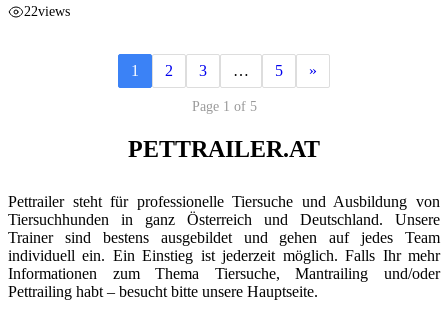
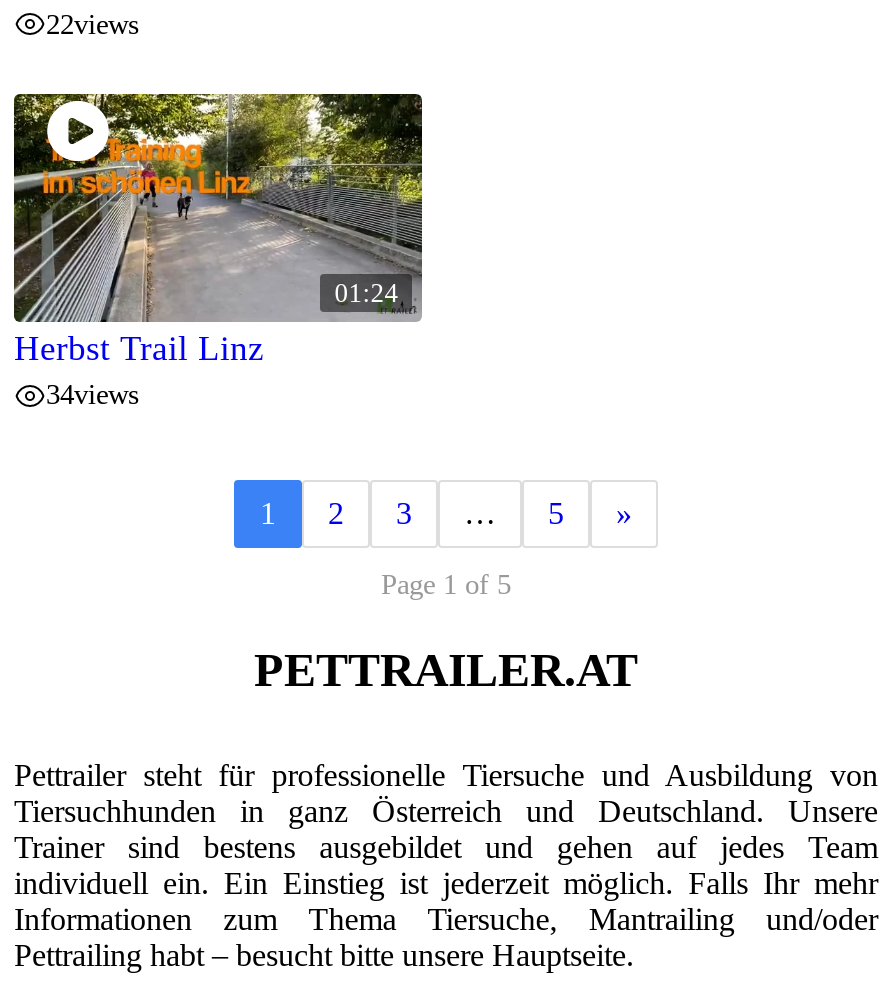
none -> [12,92,424,410] [image] | 01:24 | Herbst Trail Linz | 34views

